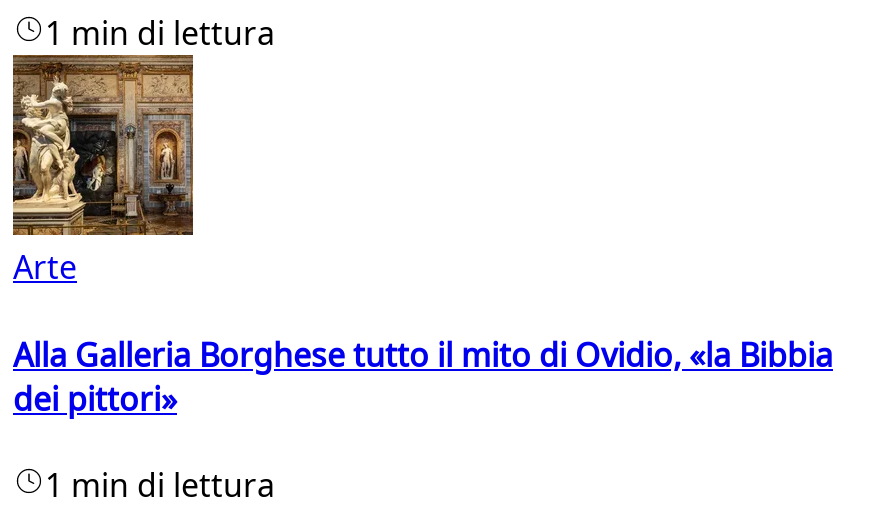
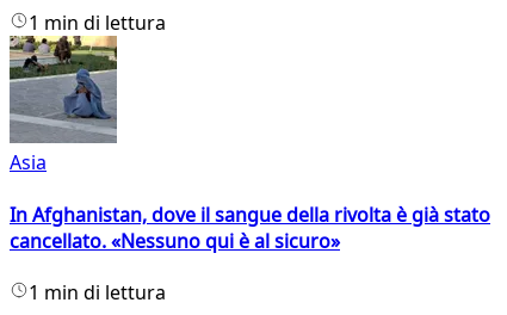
[11,55,195,290] [image] | Arte -> [8,35,118,176] [image] | Asia
[13,332,833,420] Alla Galleria Borghese tutto il mito di Ovidio, «la Bibbia | dei pittori» -> [10,201,490,254] In Afghanistan, dove il sangue della rivolta è già stato | cancellato. «Nessuno qui è al sicuro»

